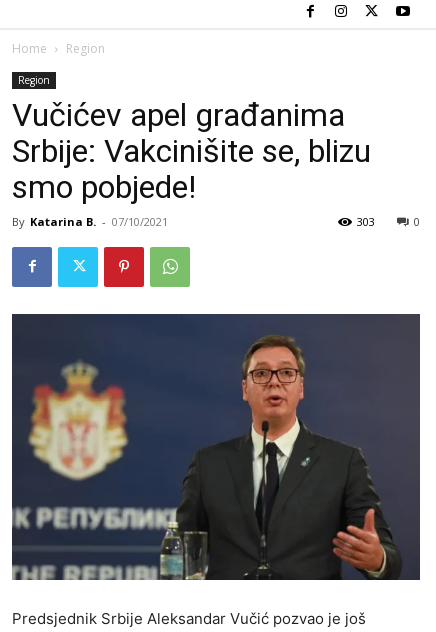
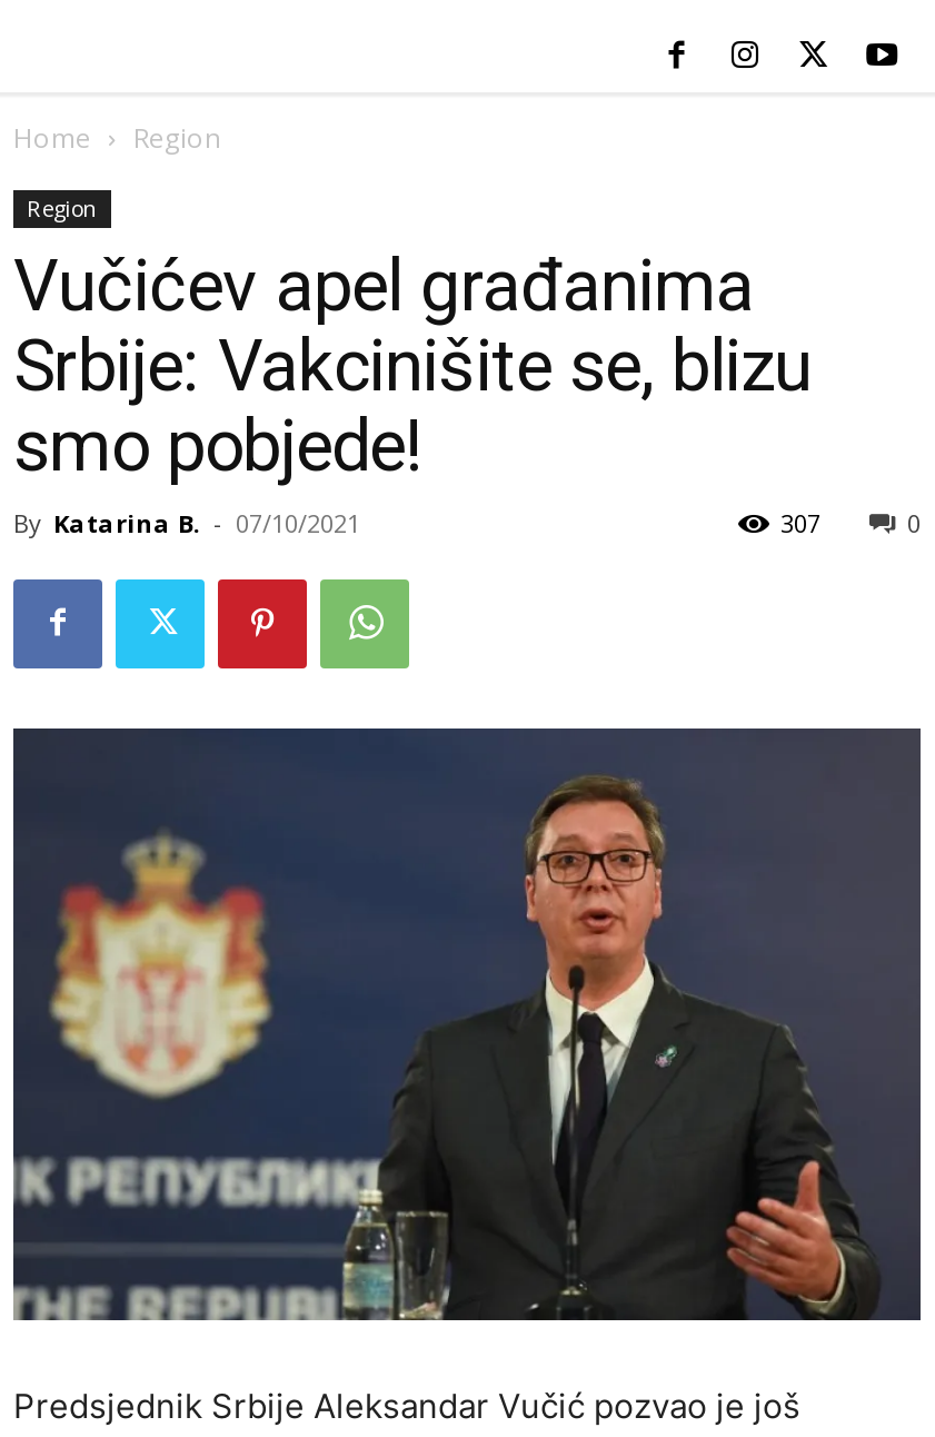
[357,214,375,229] 303 -> [780,506,820,539] 307

